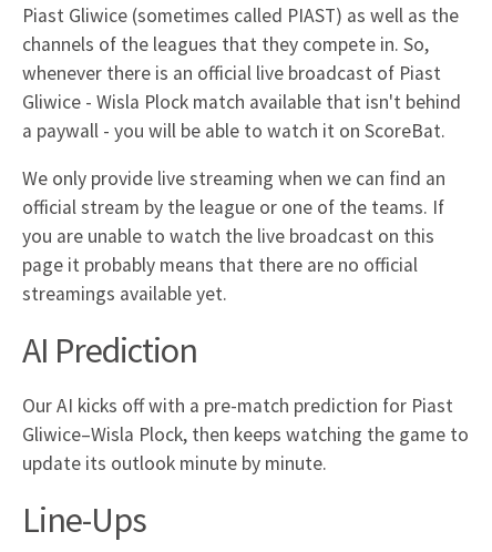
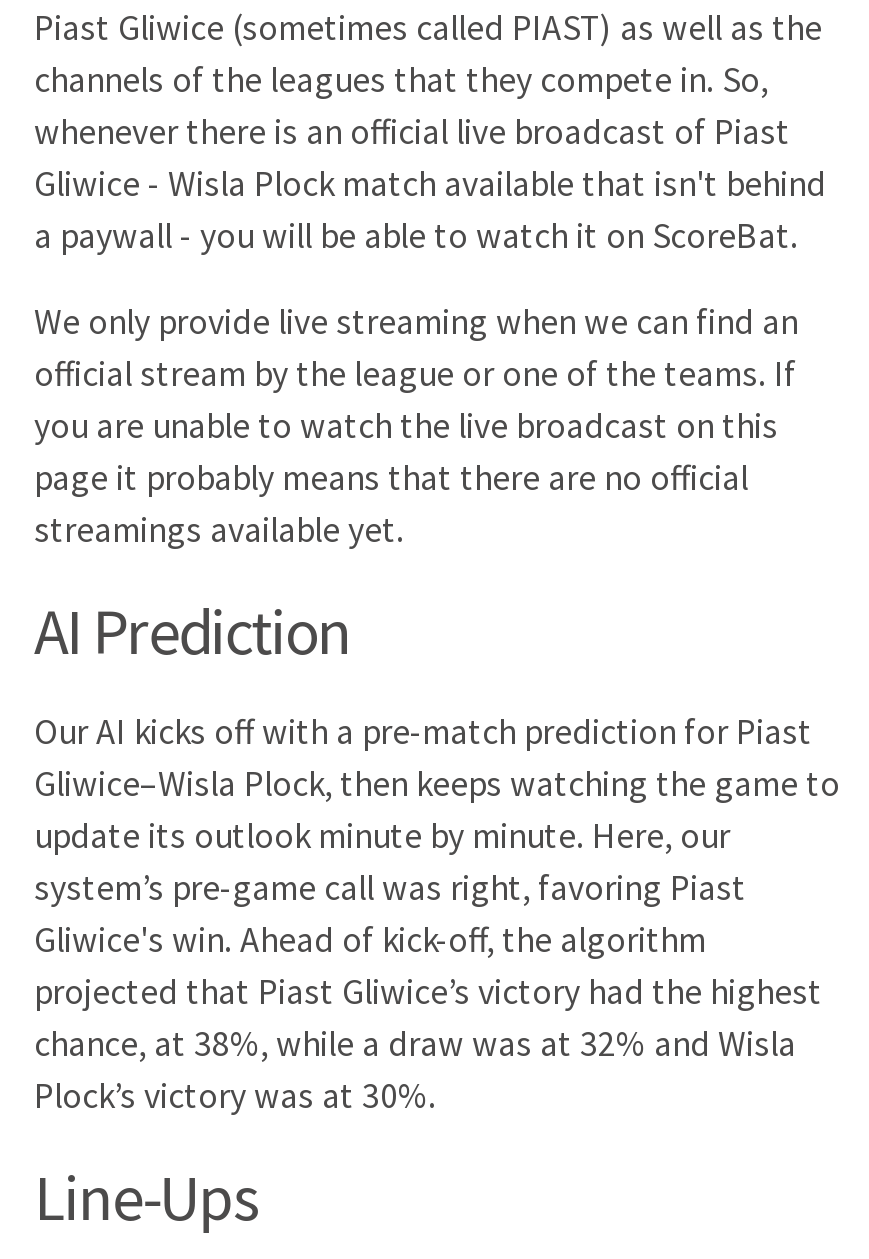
[22,451,327,476] update its outlook minute by minute. -> [34,815,822,1119] update its outlook minute by minute. Here, our | system’s pre-game call was right, favoring Piast | Gliwice's win. Ahead of kick-off, the algorithm | projected that Piast Gliwice’s victory had the highest | chance, at 38%, while a draw was at 32% and Wisla | Plock’s victory was at 30%.

